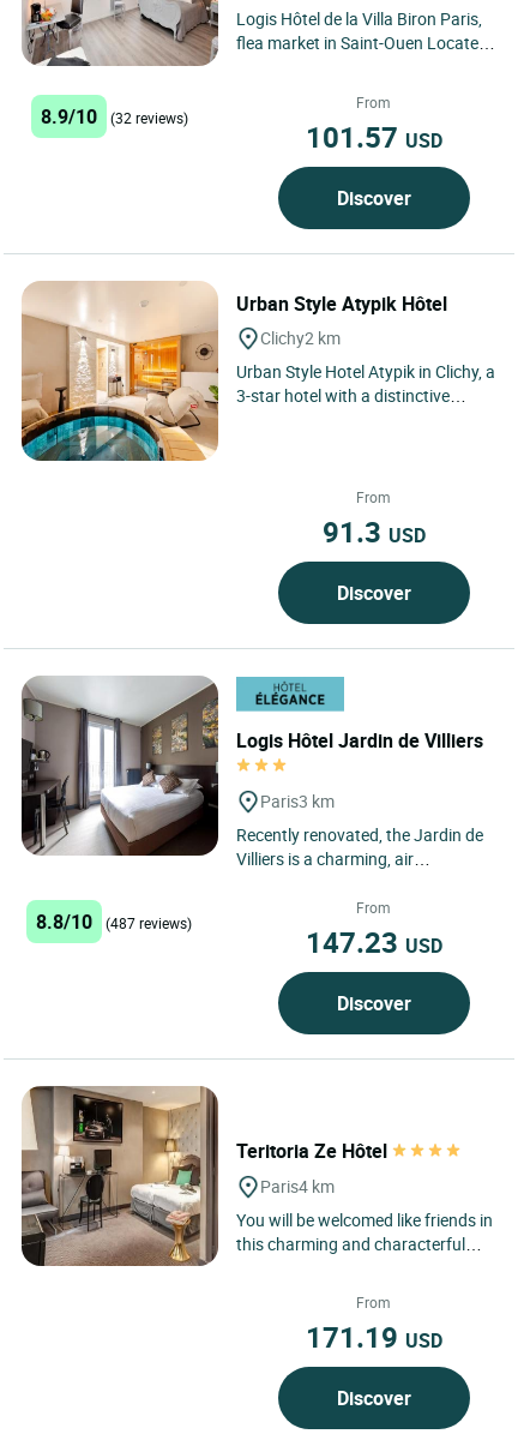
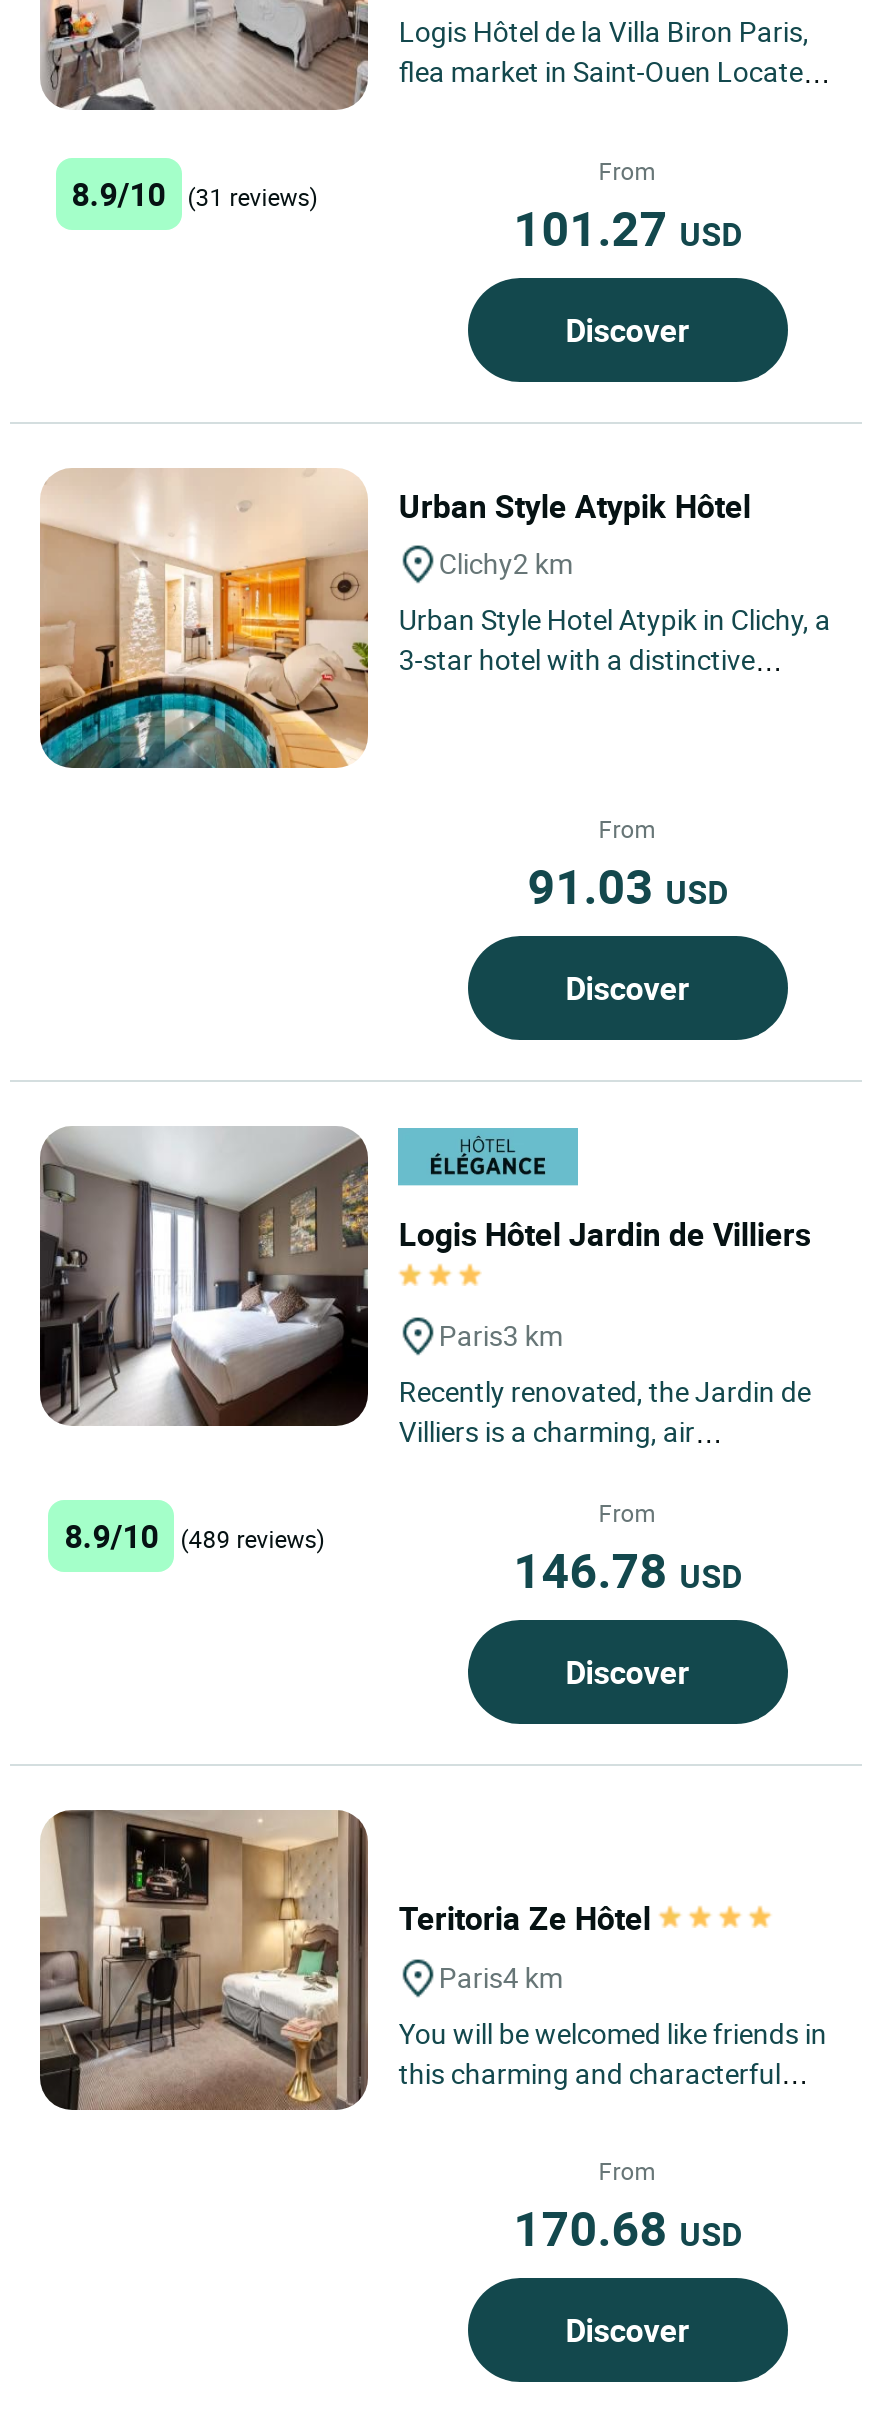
[40,103,188,129] 8.9/10 (32 reviews) -> [71,172,317,216] 8.9/10 (31 reviews)
[305,117,442,156] 101.57 USD -> [513,196,741,260] 101.27 USD
[322,512,425,551] 91.3 USD -> [527,854,727,918] 91.03 USD
[36,909,93,935] 8.8/10 -> [64,1515,158,1559] 8.9/10
[106,914,192,933] (487 reviews) -> [180,1523,324,1555] (489 reviews)
[305,923,442,962] 147.23 USD -> [513,1539,741,1603] 146.78 USD
[305,1318,442,1357] 171.19 USD -> [513,2197,741,2261] 170.68 USD

